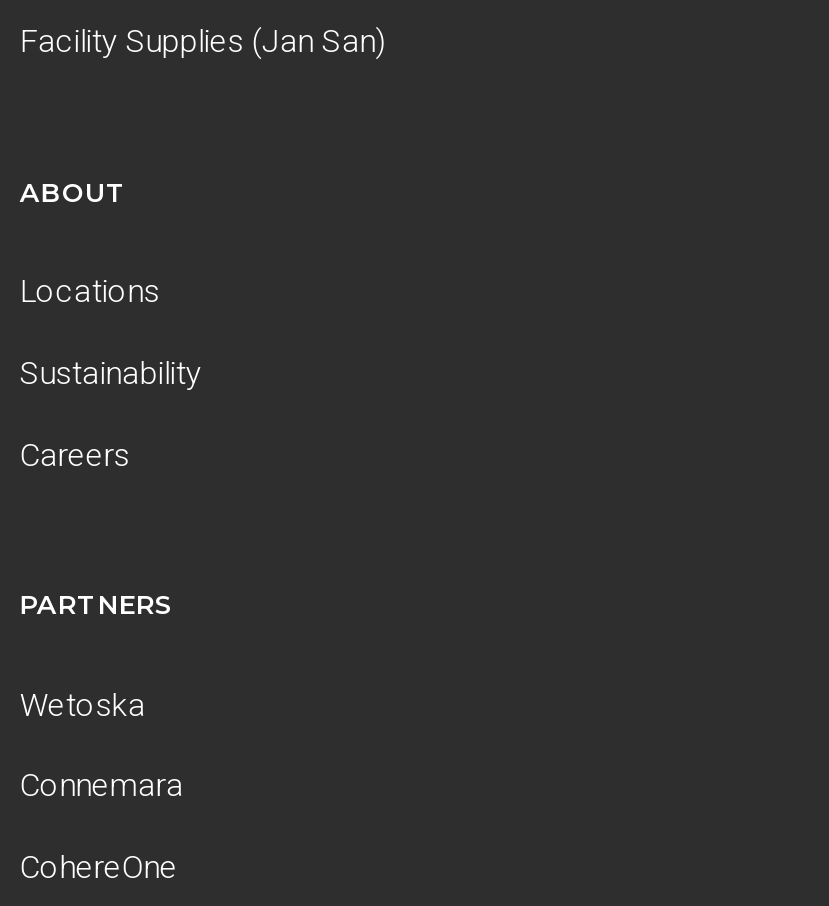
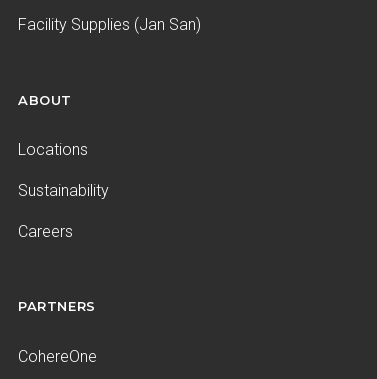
[20,685,184,805] Wetoska | Connemara -> none

